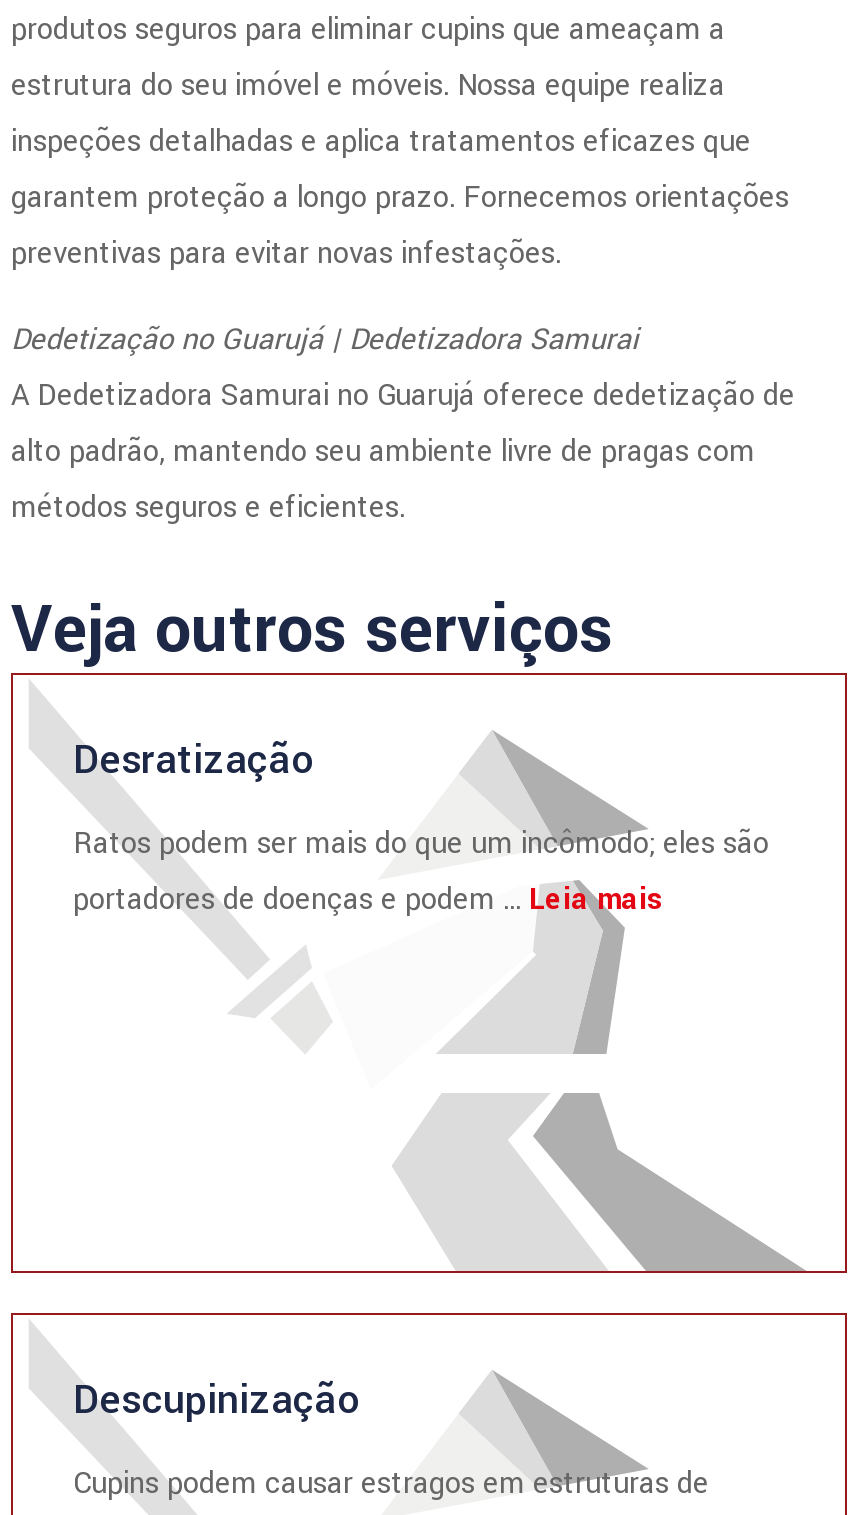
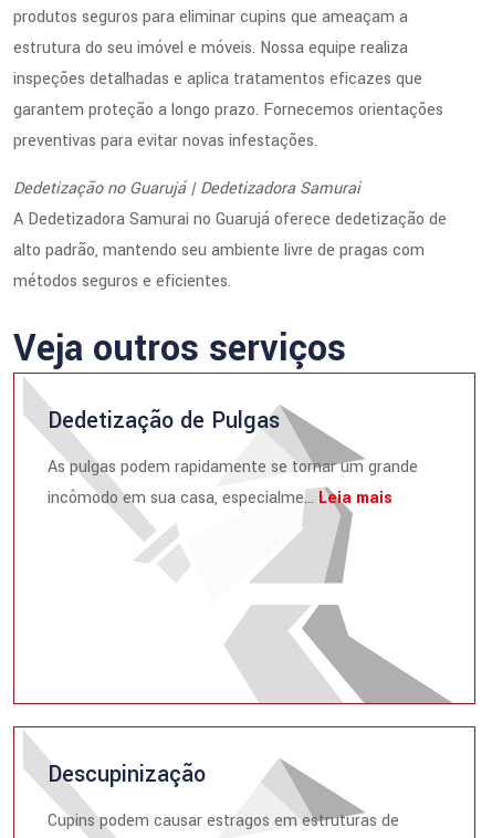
[73,731,313,789] Desratização -> [48,405,280,437] Dedetização de Pulgas
[73,823,769,921] Ratos podem ser mais do que um incômodo; eles são | portadores de doenças e podem ... Leia mais -> [48,455,418,510] As pulgas podem rapidamente se tornar um grande | incômodo em sua casa, especialme... Leia mais

